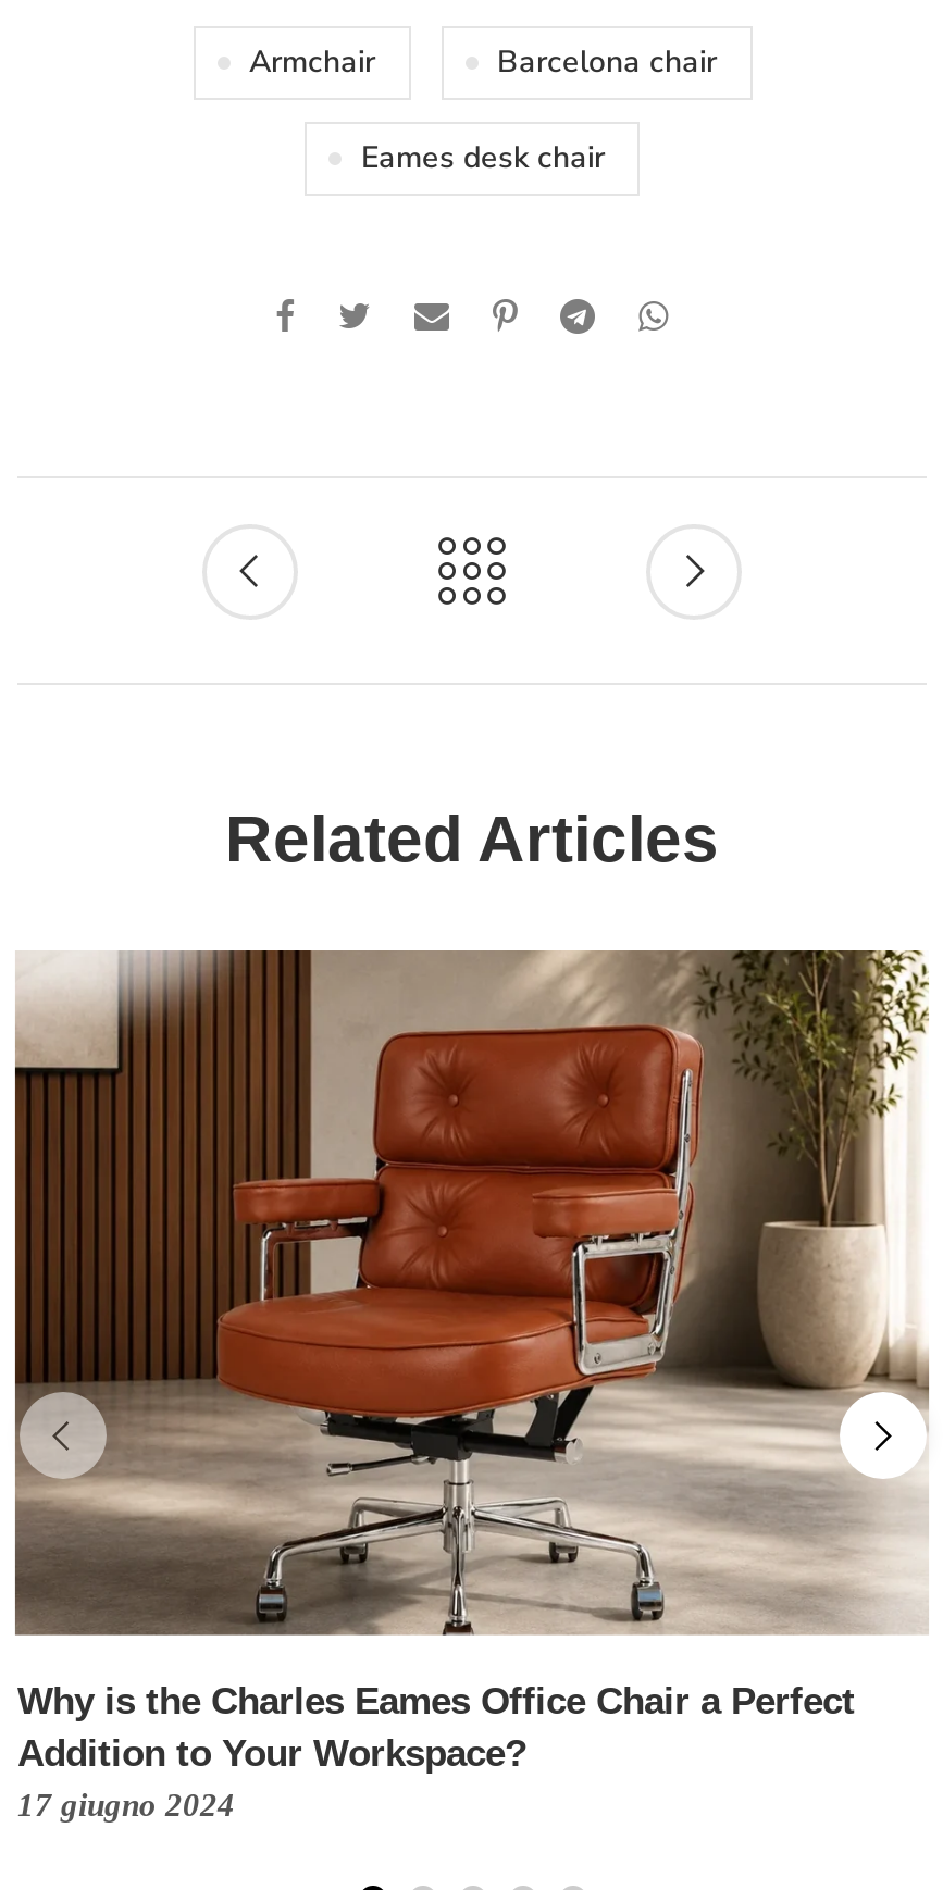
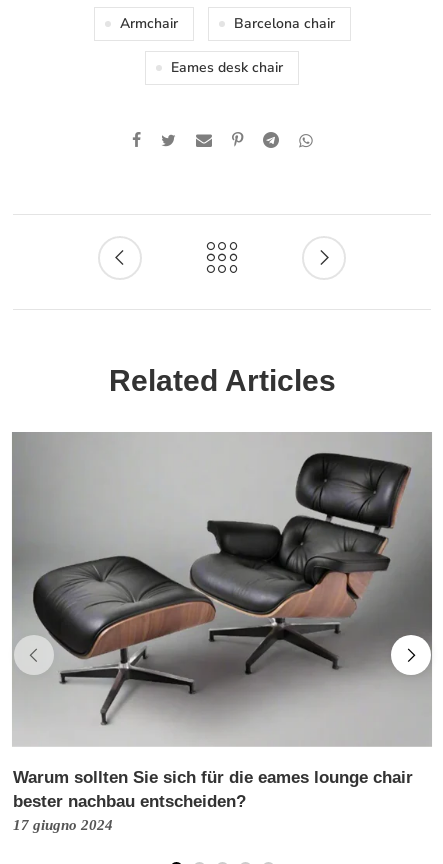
[13,950,929,1775] [image] | Why is the Charles Eames Office Chair a Perfect | Addition to Your Workspace? -> [11,432,433,811] [image] | Warum sollten Sie sich für die eames lounge chair | bester nachbau entscheiden?

